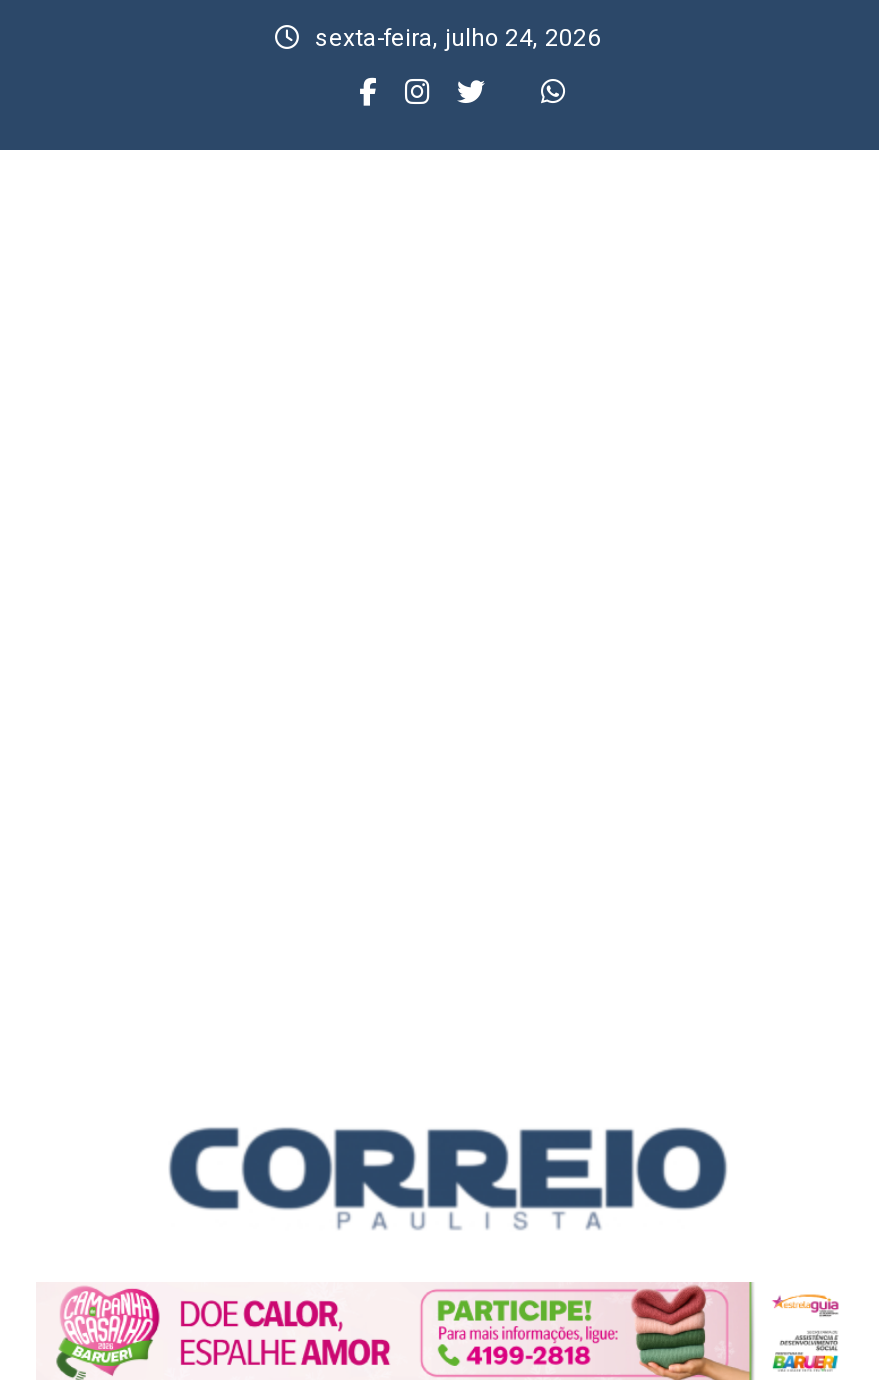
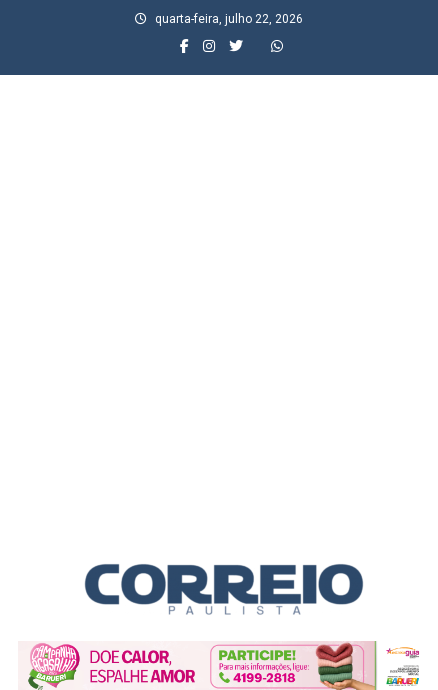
[315,24,601,52] sexta-feira, julho 24, 2026 -> [155,12,303,26] quarta-feira, julho 22, 2026

